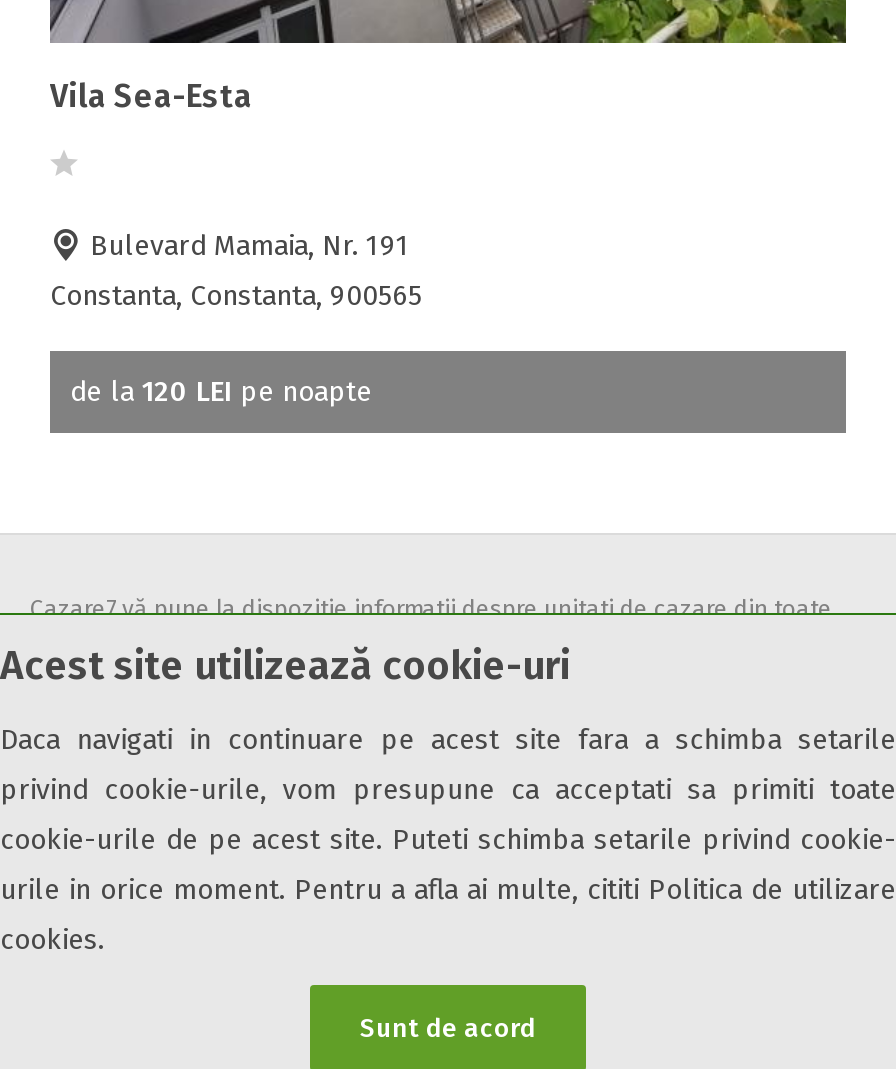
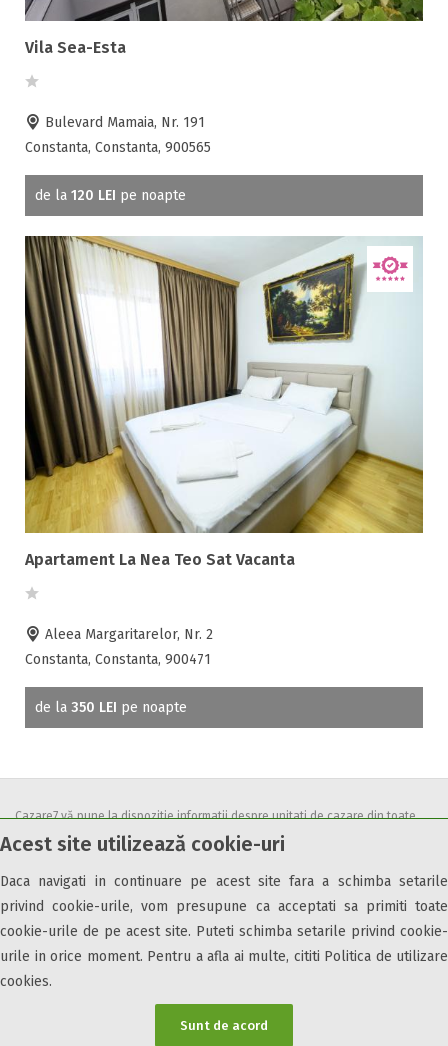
none -> [24,235,423,569] [image] | Apartament La Nea Teo Sat Vacanta
none -> [25,626,213,716] Aleea Margaritarelor, Nr. 2 | Constanta, Constanta, 900471 | de la 350 LEI pe noapte

